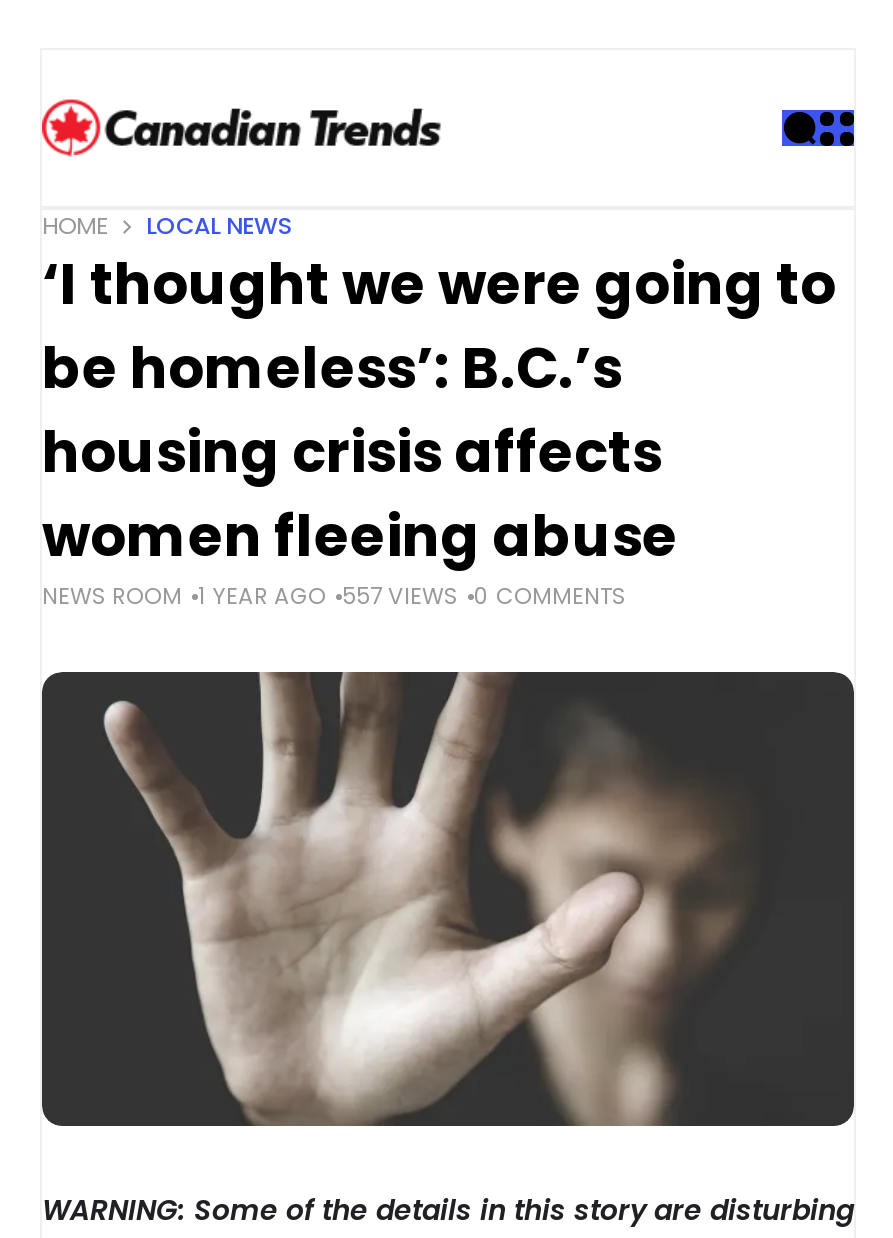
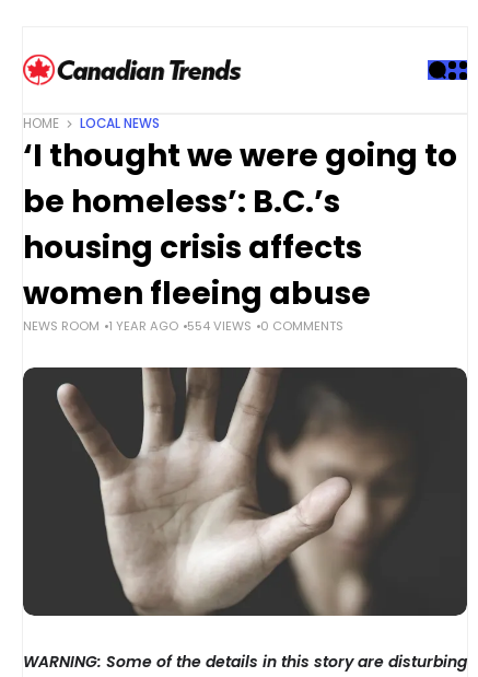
[42,580,626,612] NEWS ROOM 1 YEAR AGO 557 VIEWS 0 COMMENTS -> [23,317,343,335] NEWS ROOM 1 YEAR AGO 554 VIEWS 0 COMMENTS

